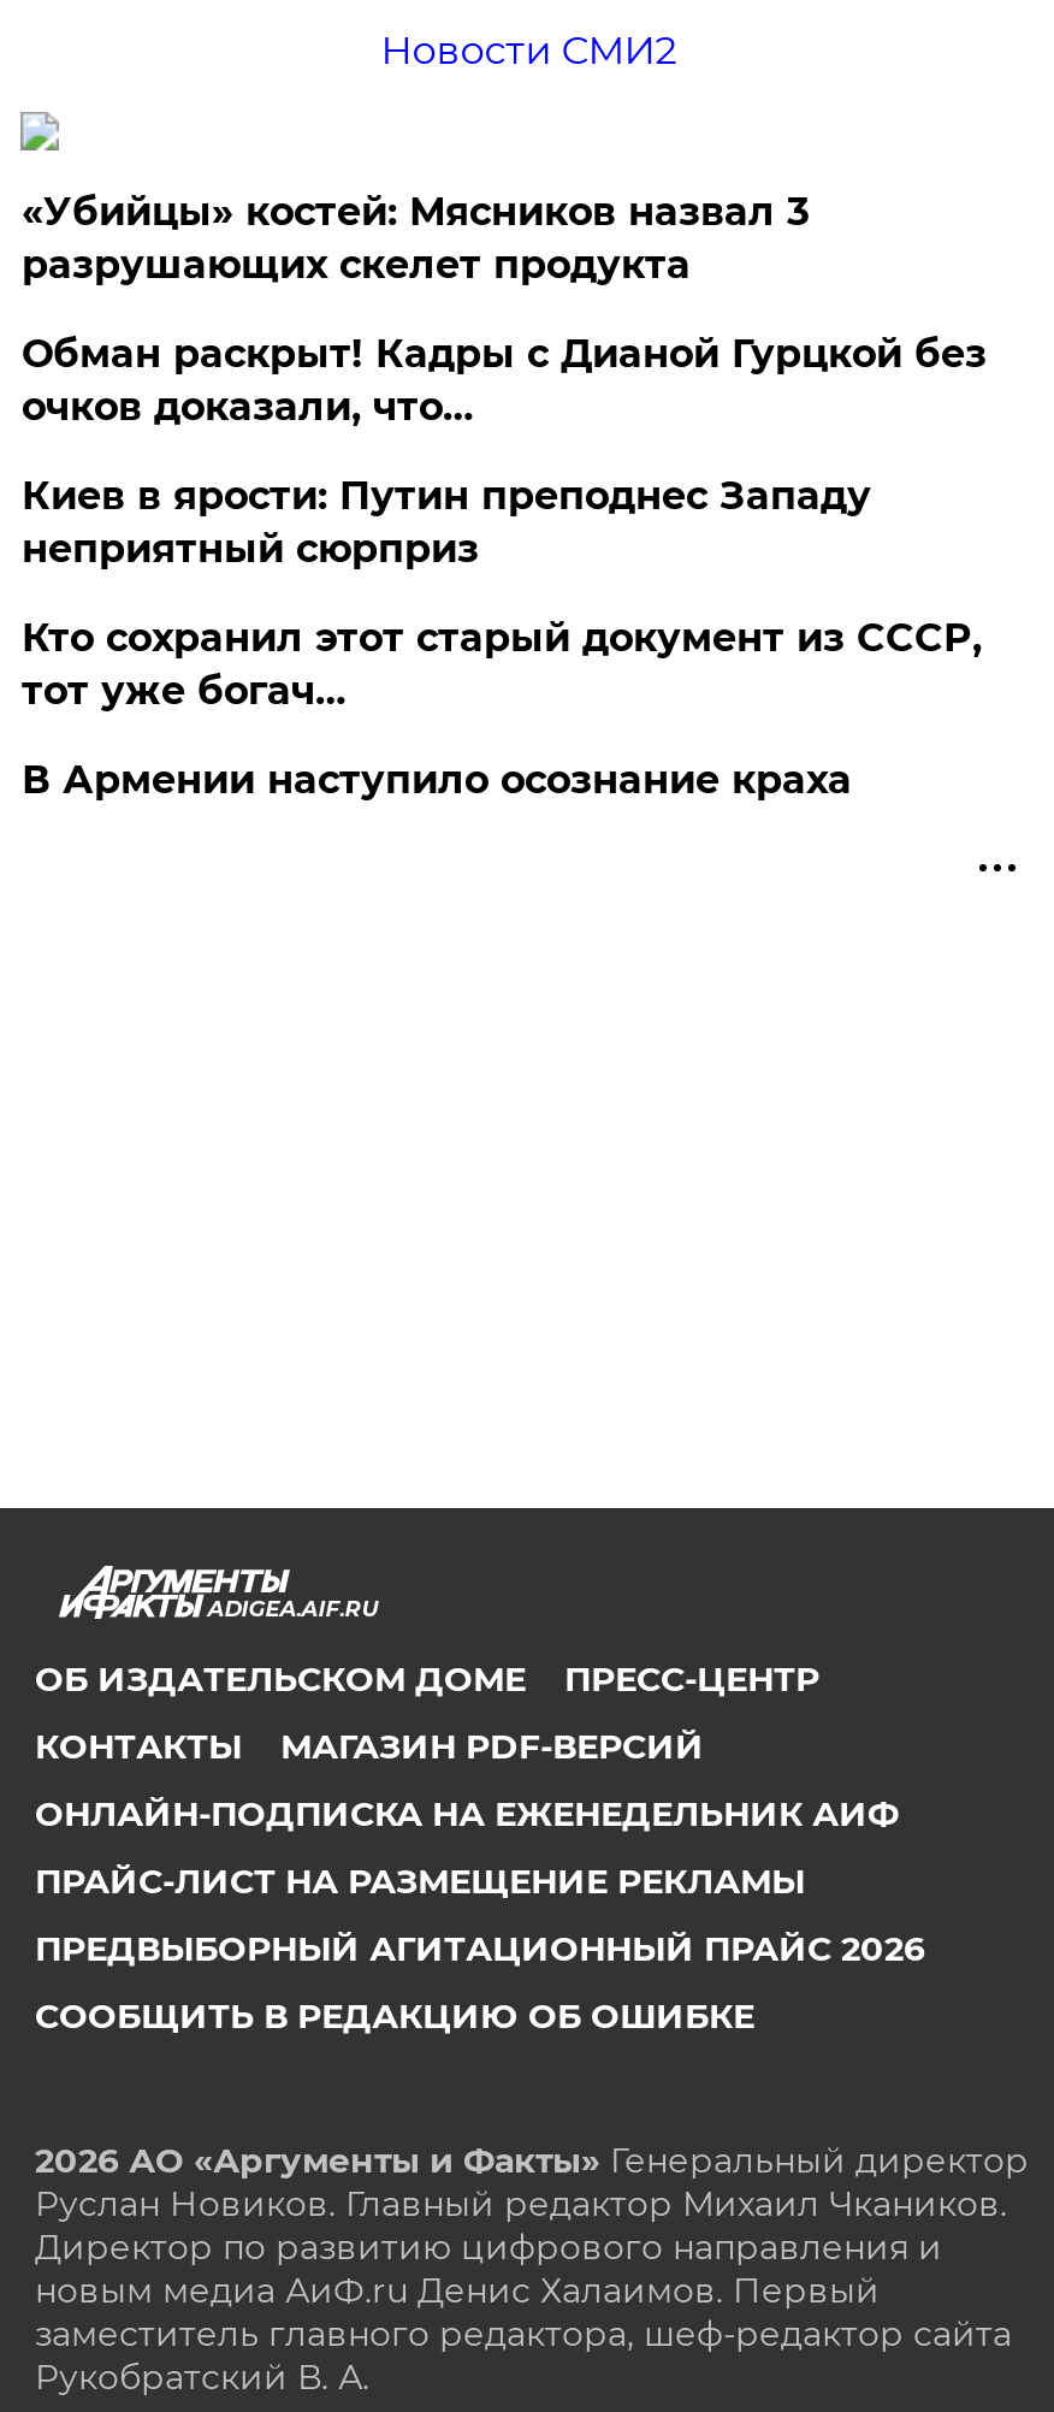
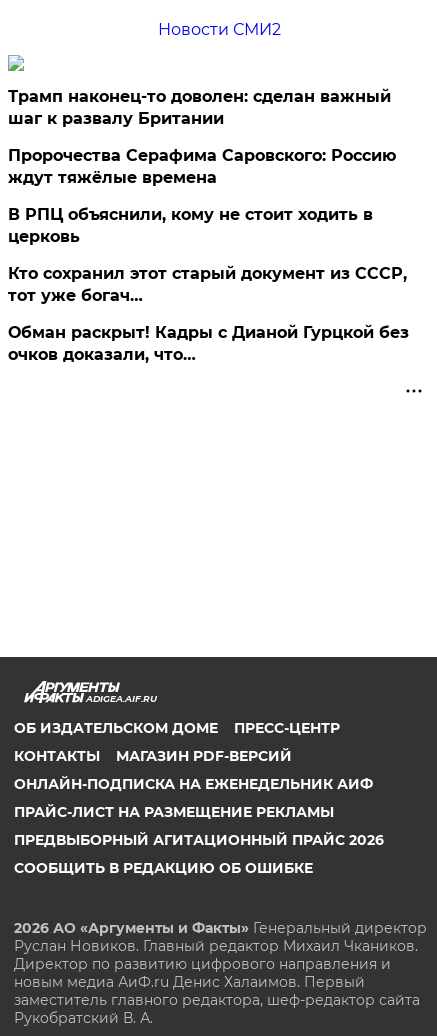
none -> [8,146,396,187] Пророчества Серафима Саровского: Россию | ждут тяжёлые времена
[21,189,808,287] «Убийцы» костей: Мясников назвал 3 | разрушающих скелет продукта -> [8,87,391,128] Трамп наконец-то доволен: сделан важный | шаг к развалу Британии
moved [21,331,986,429] -> [8,323,409,364]: Обман раскрыт! Кадры с Дианой Гурцкой без | очков доказали, что…
[21,473,871,571] Киев в ярости: Путин преподнес Западу | неприятный сюрприз -> [8,205,373,246] В РПЦ объяснили, кому не стоит ходить в | церковь
[21,757,852,803] В Армении наступило осознание краха -> none

